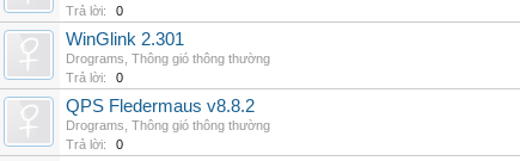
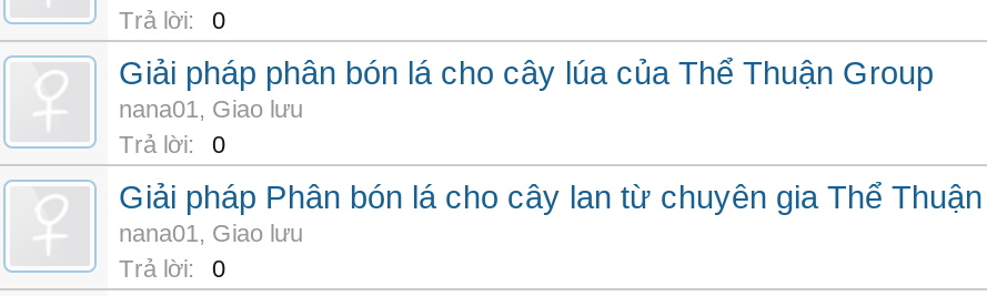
[66,30,270,66] WinGlink 2.301 | Drograms, Thông gió thông thường -> [119,55,934,122] Giải pháp phân bón lá cho cây lúa của Thể Thuận Group | nana01, Giao lưu
[66,97,270,132] QPS Fledermaus v8.8.2 | Drograms, Thông gió thông thường -> [119,180,983,246] Giải pháp Phân bón lá cho cây lan từ chuyên gia Thể Thuận | nana01, Giao lưu

